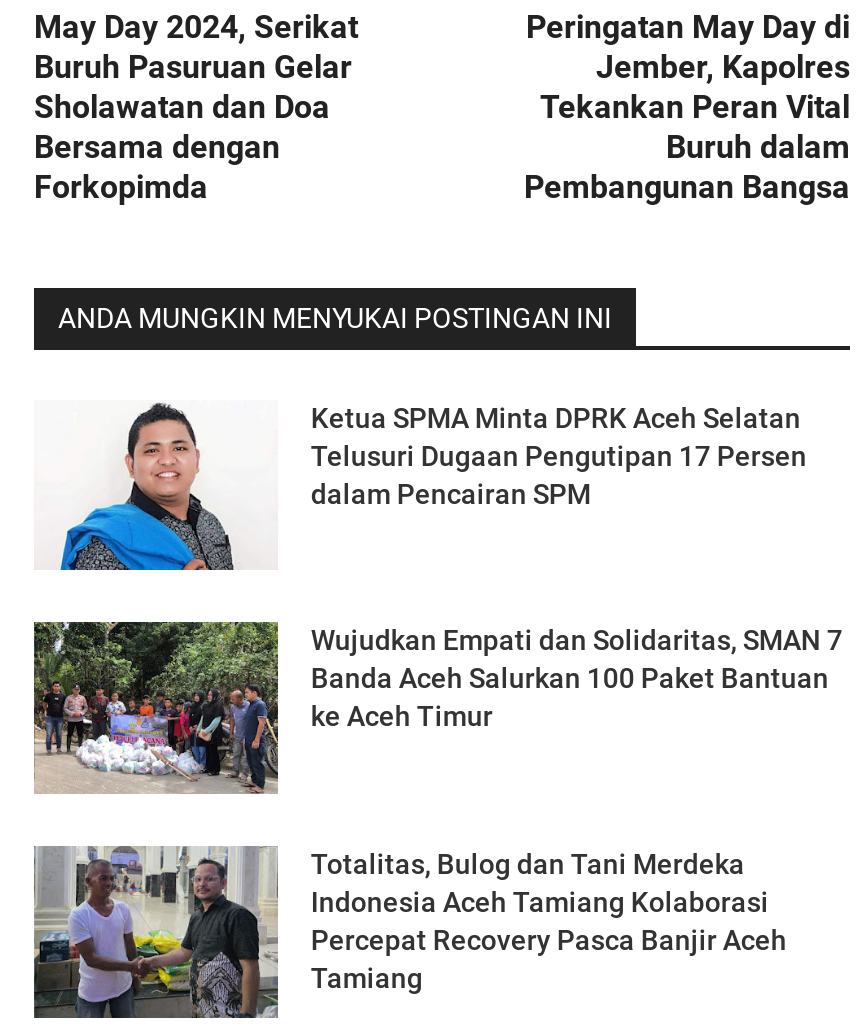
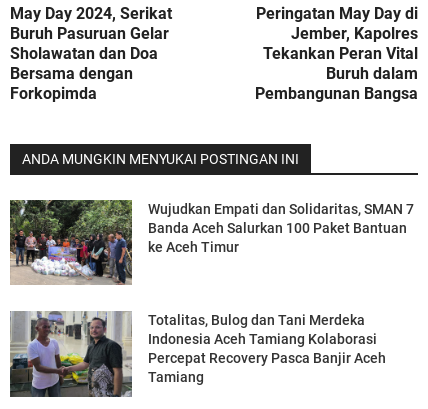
[36,401,807,572] [image] | Ketua SPMA Minta DPRK Aceh Selatan | Telusuri Dugaan Pengutipan 17 Persen | dalam Pencairan SPM -> none

